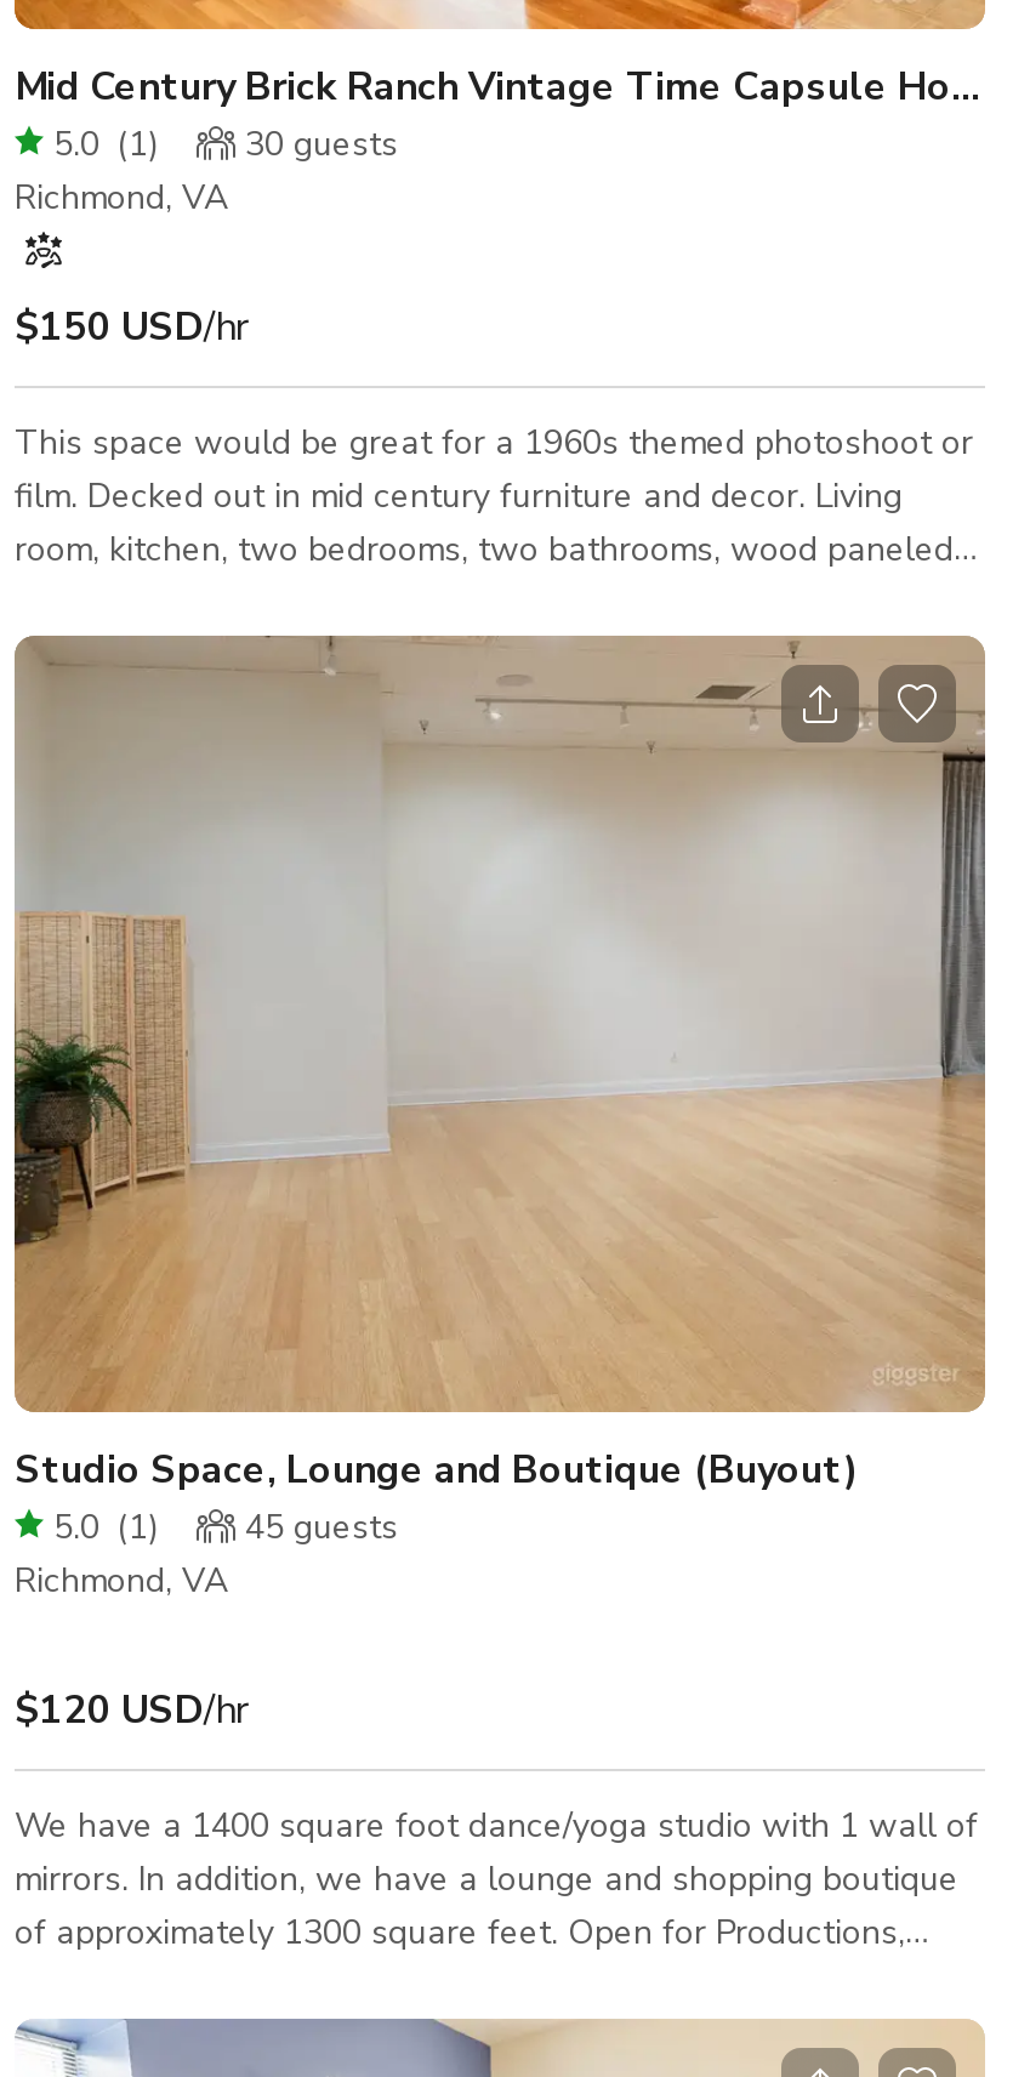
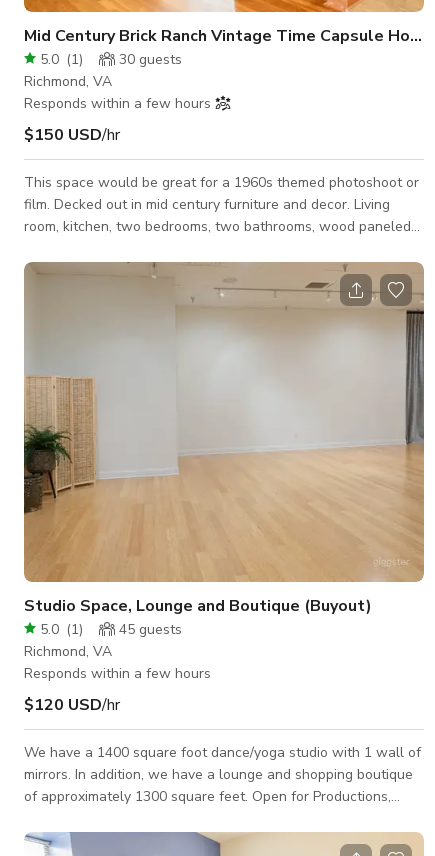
none -> [24,94,211,113] Responds within a few hours
none -> [24,664,211,683] Responds within a few hours

